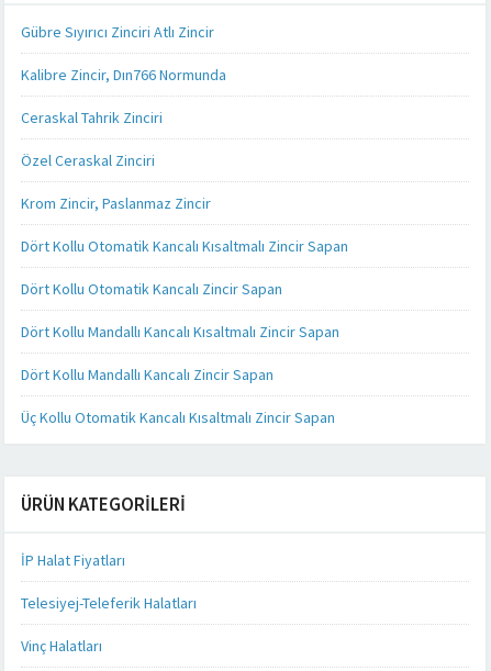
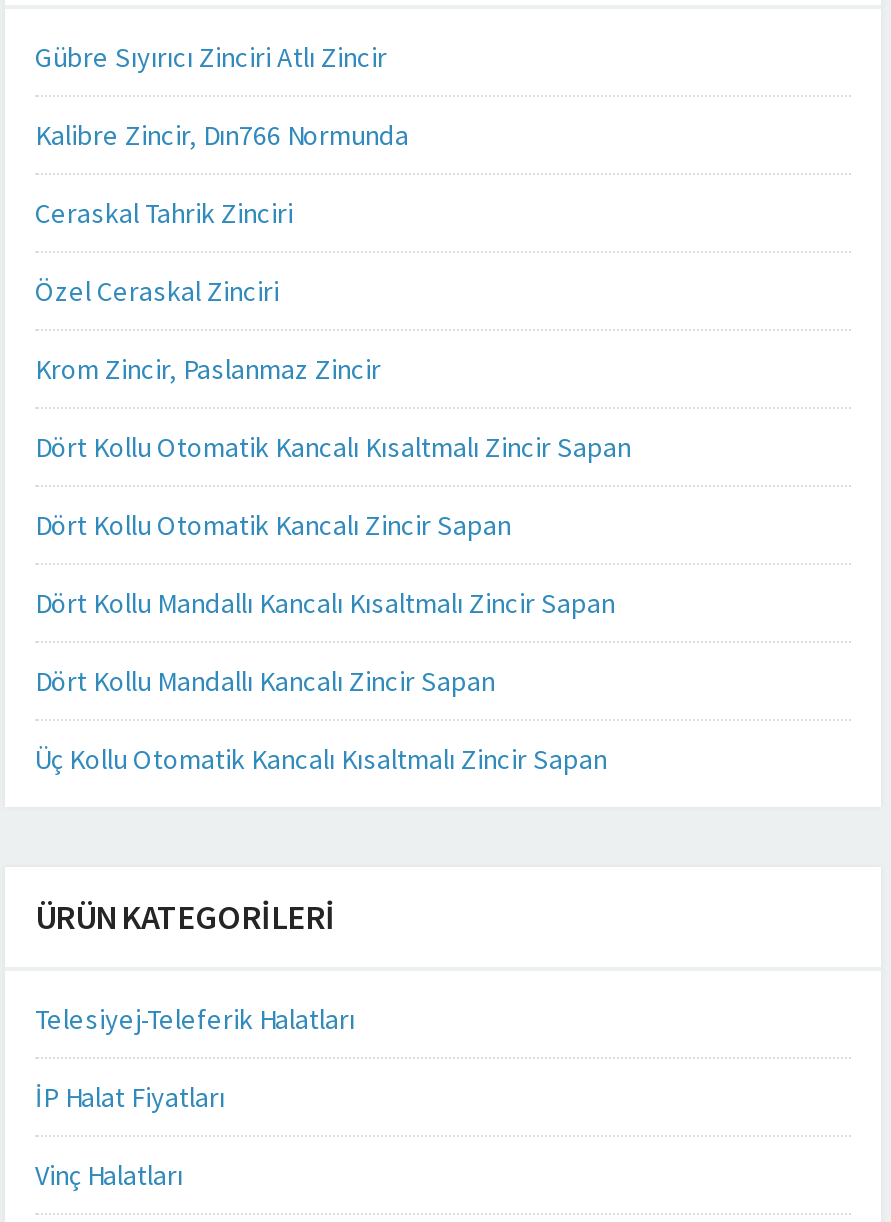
moved [21,550,125,570] -> [35,1079,225,1115]: İP Halat Fiyatları
moved [21,593,197,613] -> [35,1001,355,1037]: Telesiyej-Teleferik Halatları

